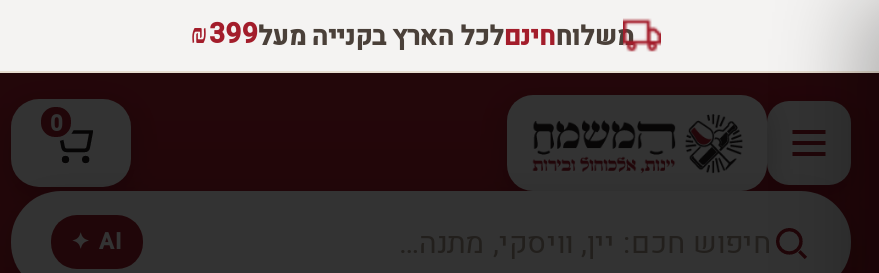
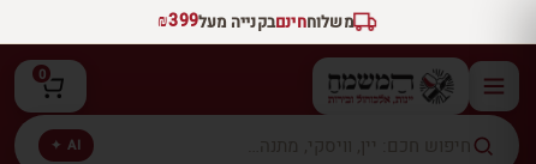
[191,13,633,55] משלוחחינםלכל הארץ בקנייה מעל₪399 -> [158,8,353,34] משלוחחינםבקנייה מעל₪399

